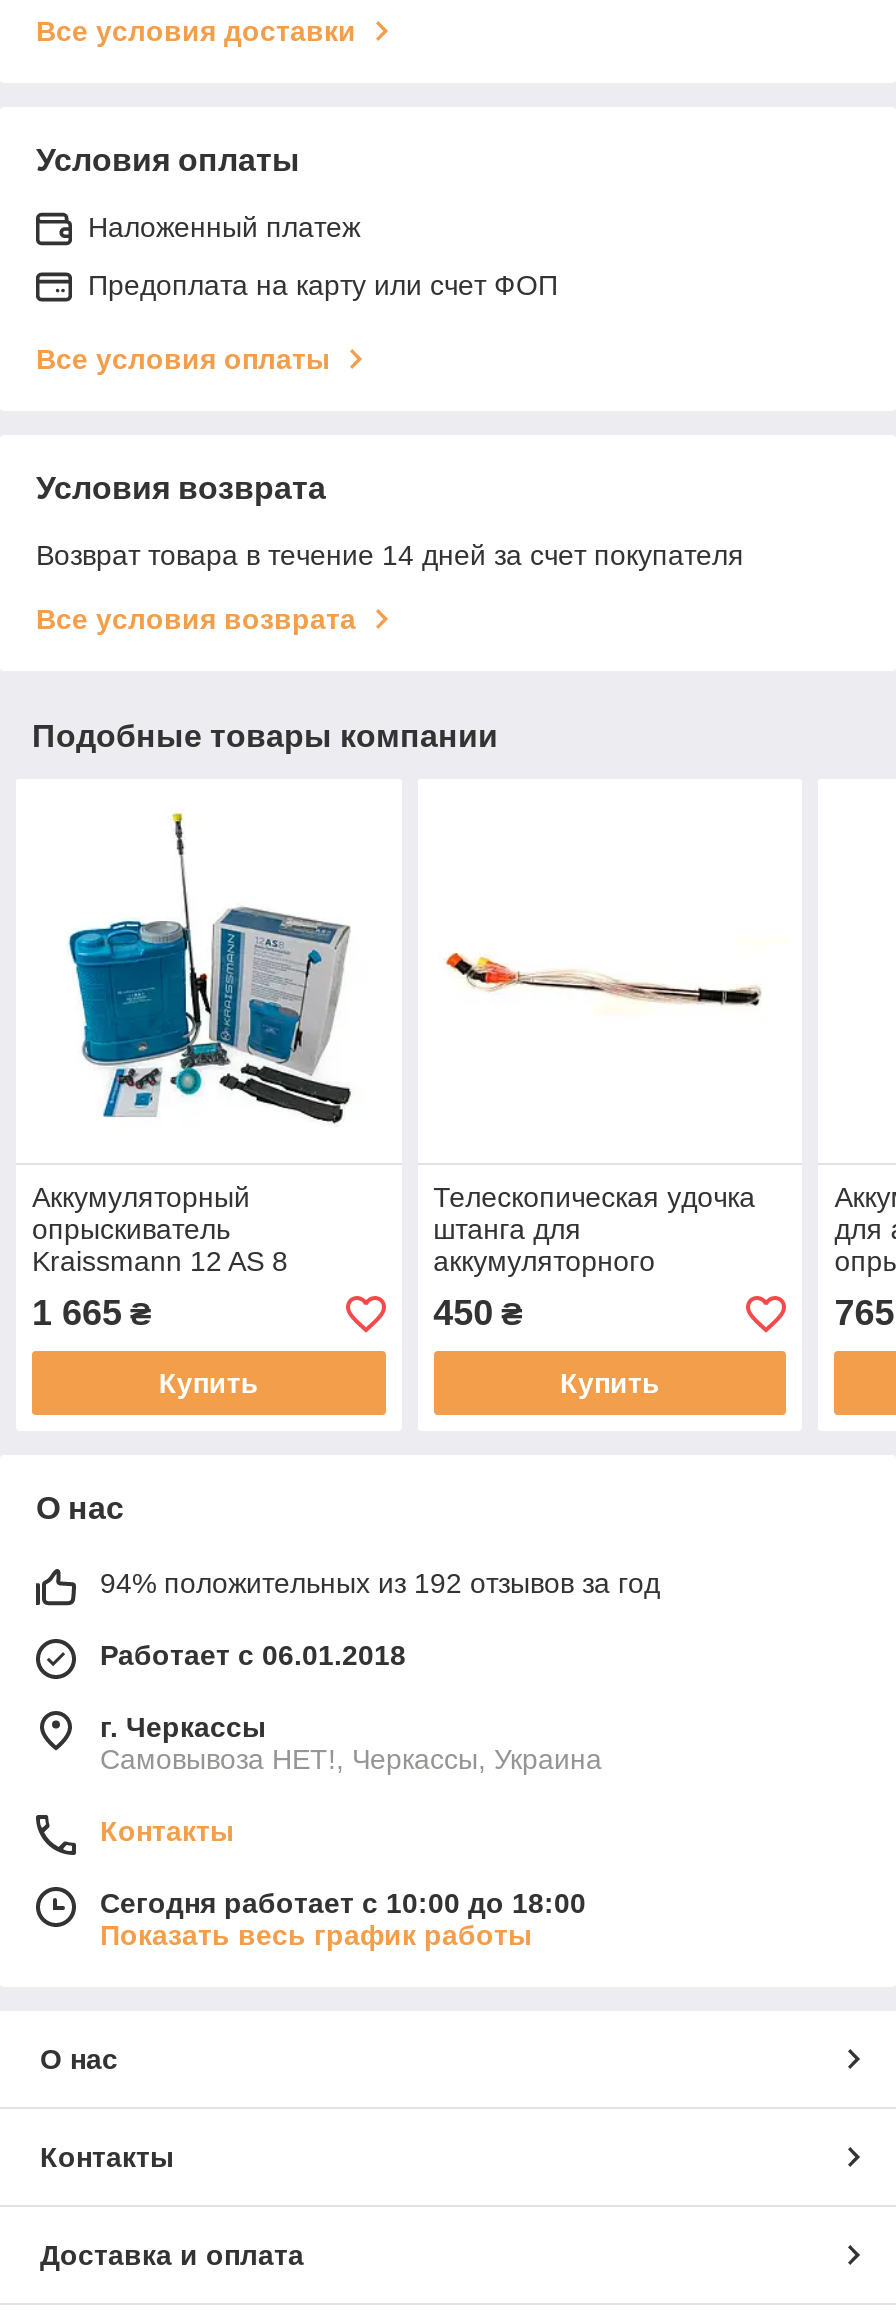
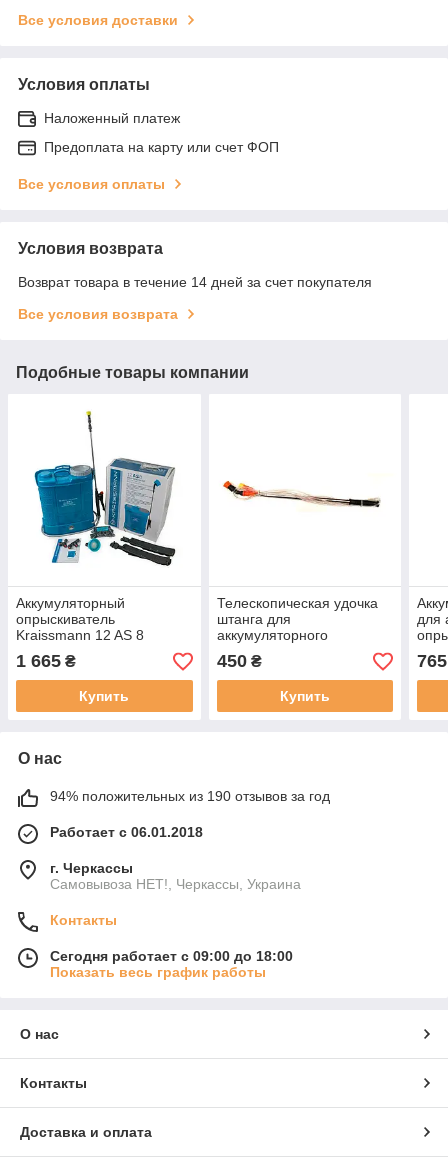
[100,1568,660,1600] 94% положительных из 192 отзывов за год -> [50,788,330,804] 94% положительных из 190 отзывов за год
[100,1888,586,1920] Сегодня работает с 10:00 до 18:00 -> [50,948,293,964] Сегодня работает с 09:00 до 18:00

